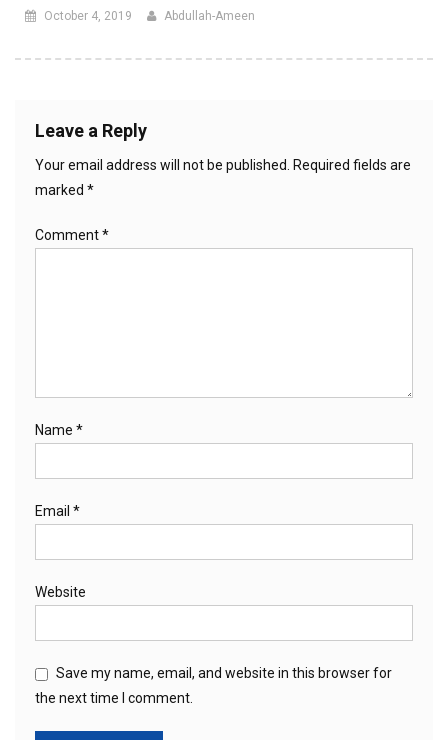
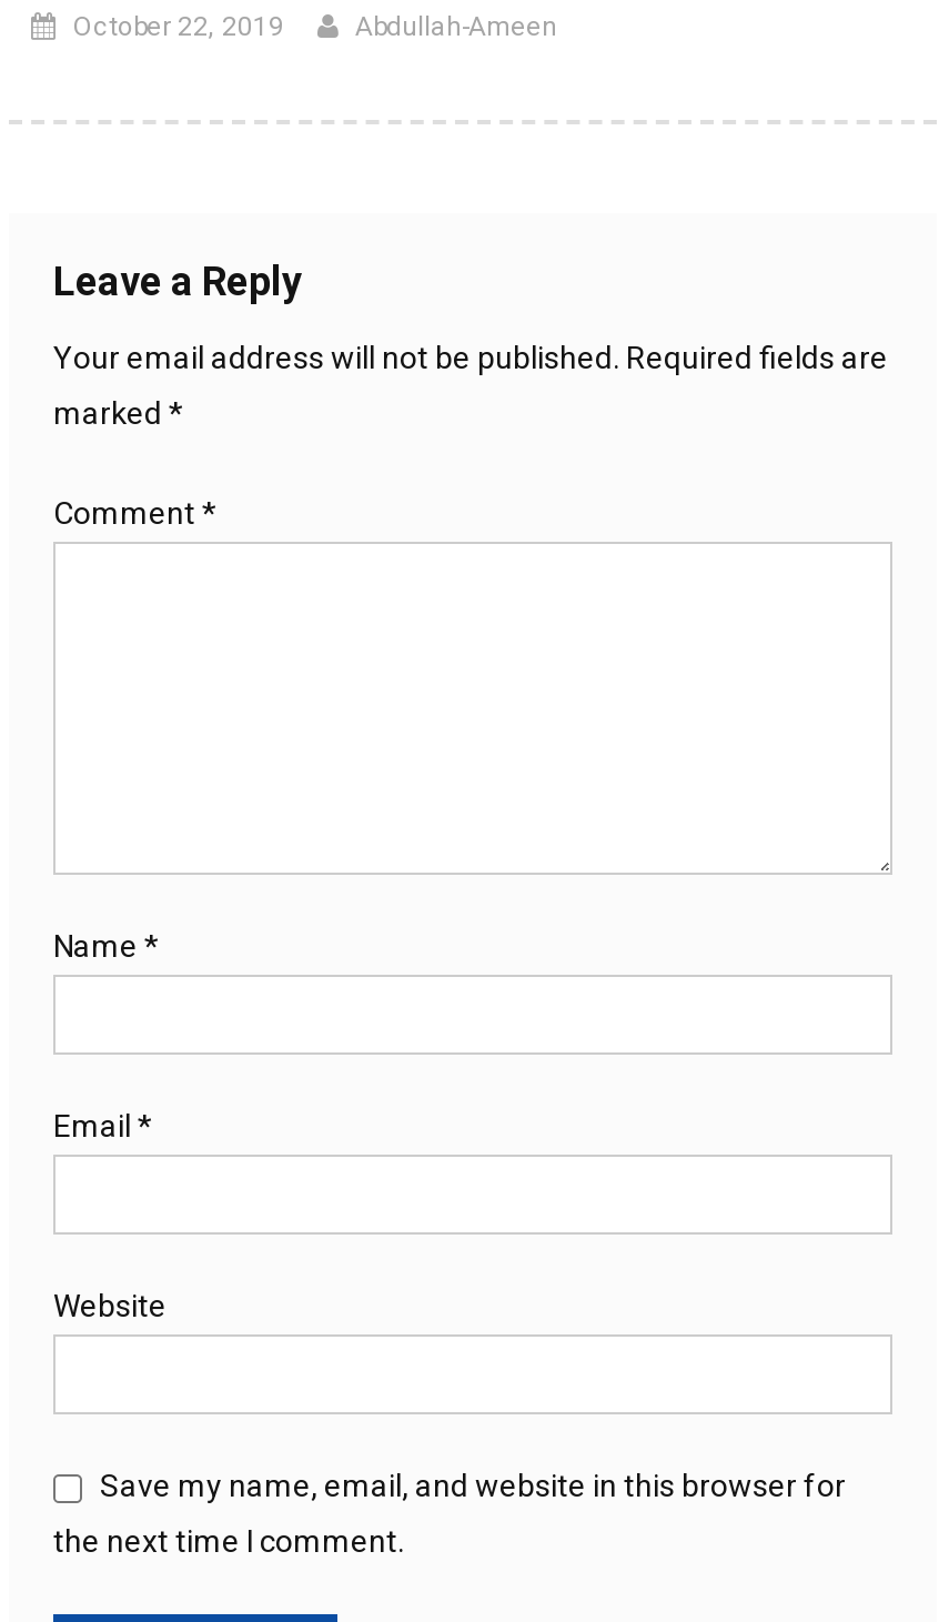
[44,9,132,23] October 4, 2019 -> [73,10,284,41] October 22, 2019

